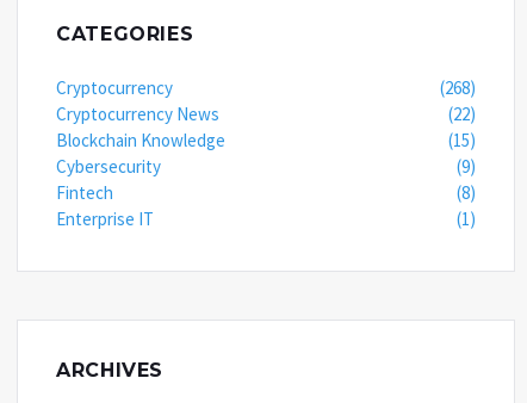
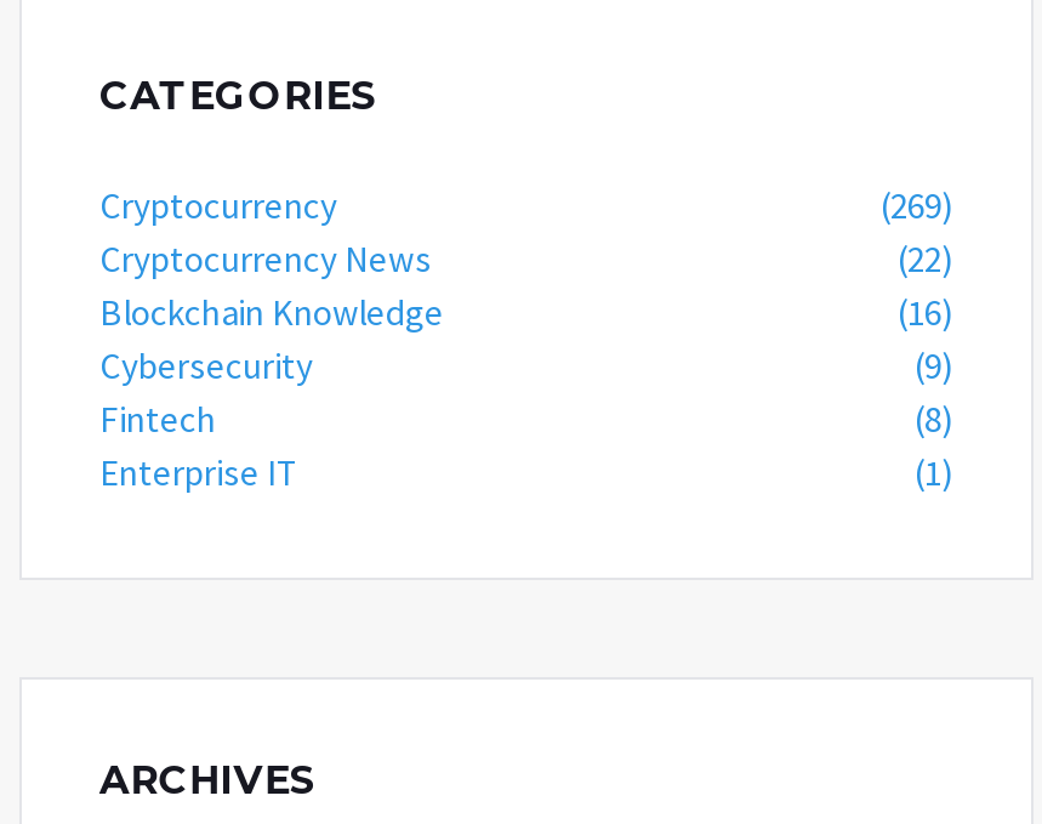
[440,76,476,99] (268) -> [881,182,953,228] (269)
[448,129,476,152] (15) -> [898,289,953,335] (16)

